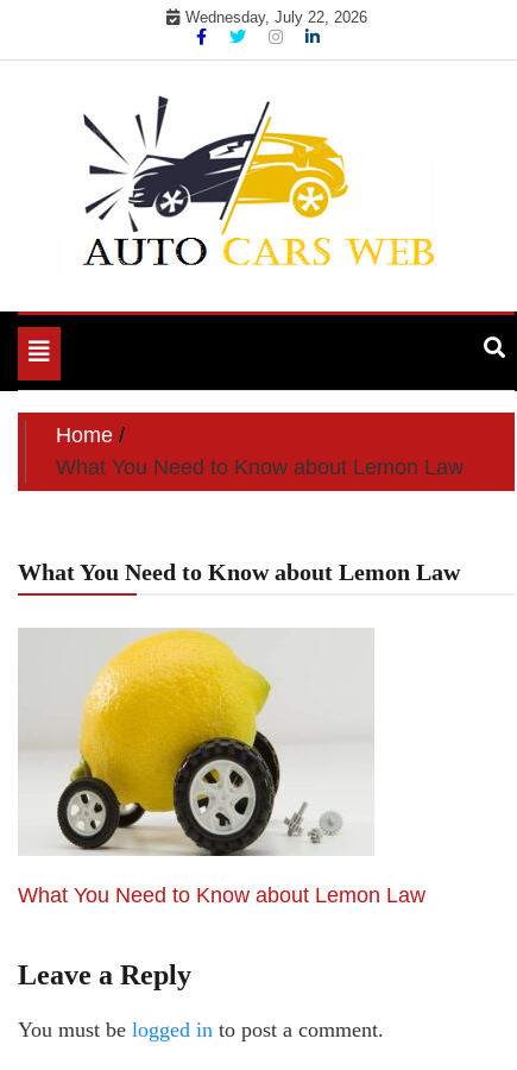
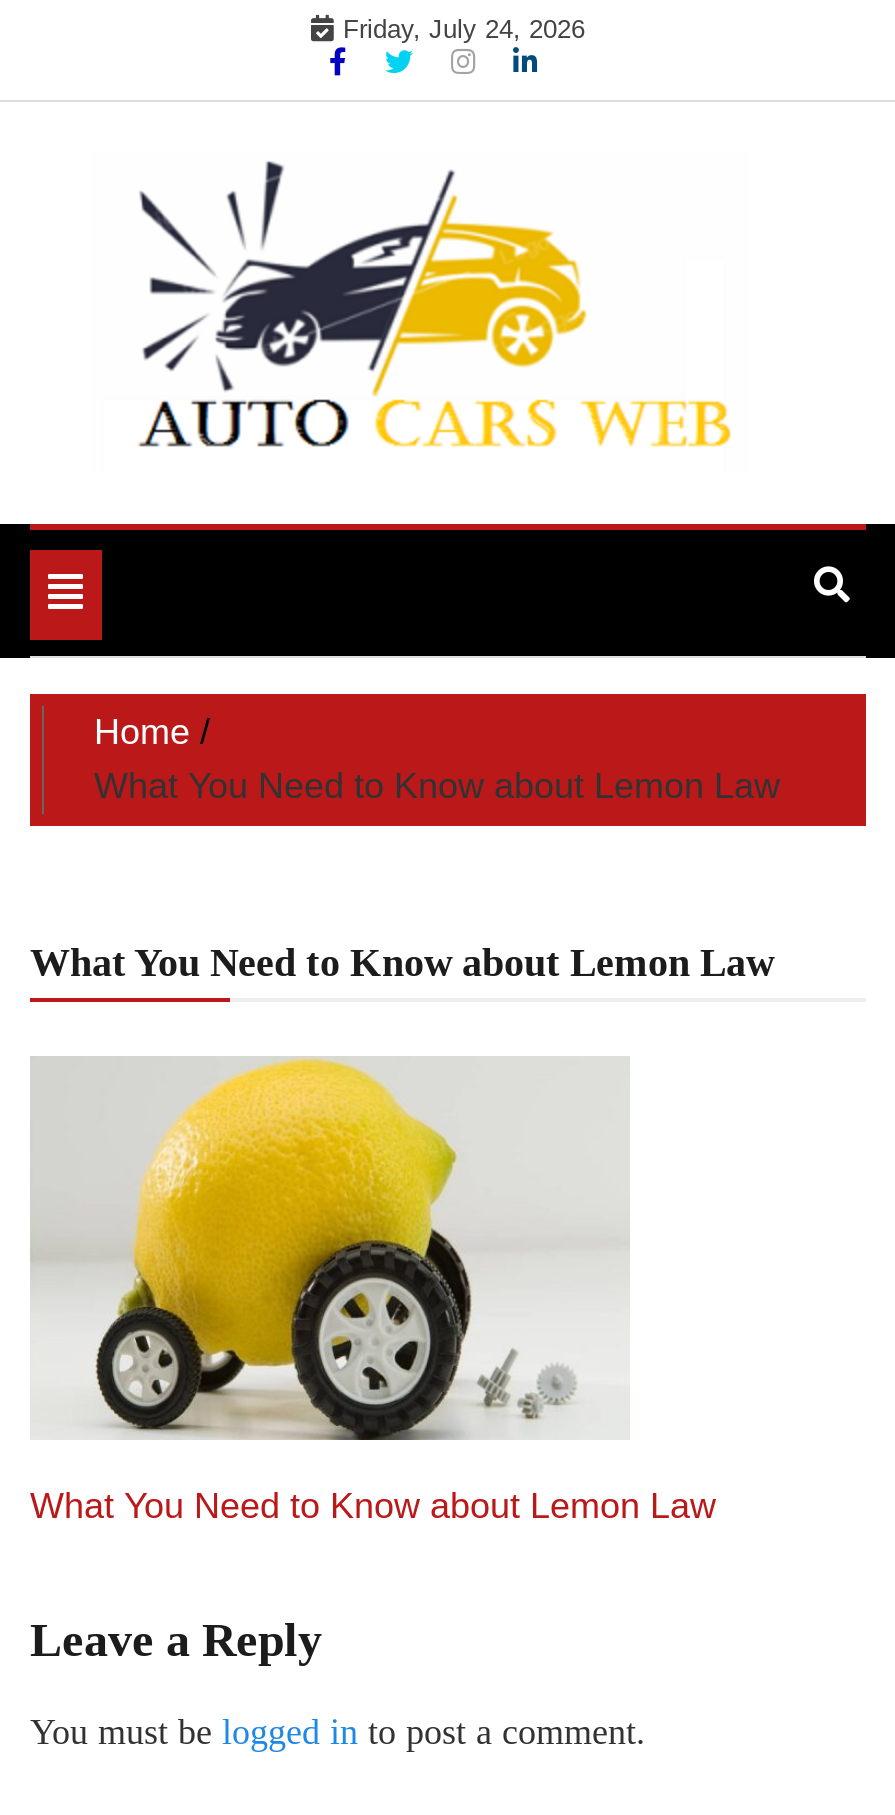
[185,8,367,26] Wednesday, July 22, 2026 -> [343,14,585,44] Friday, July 24, 2026

